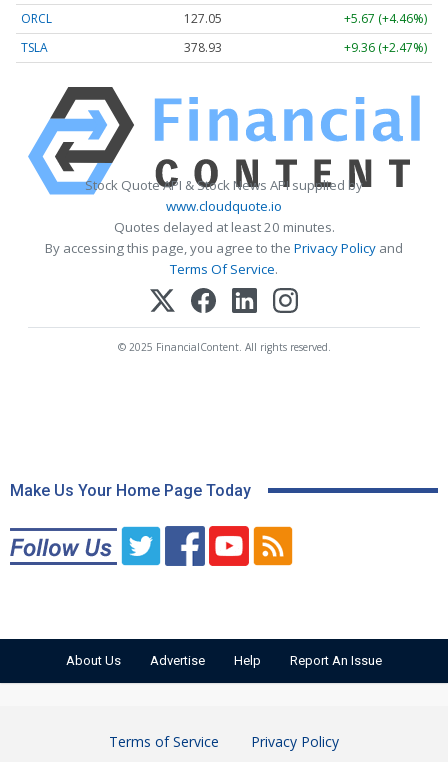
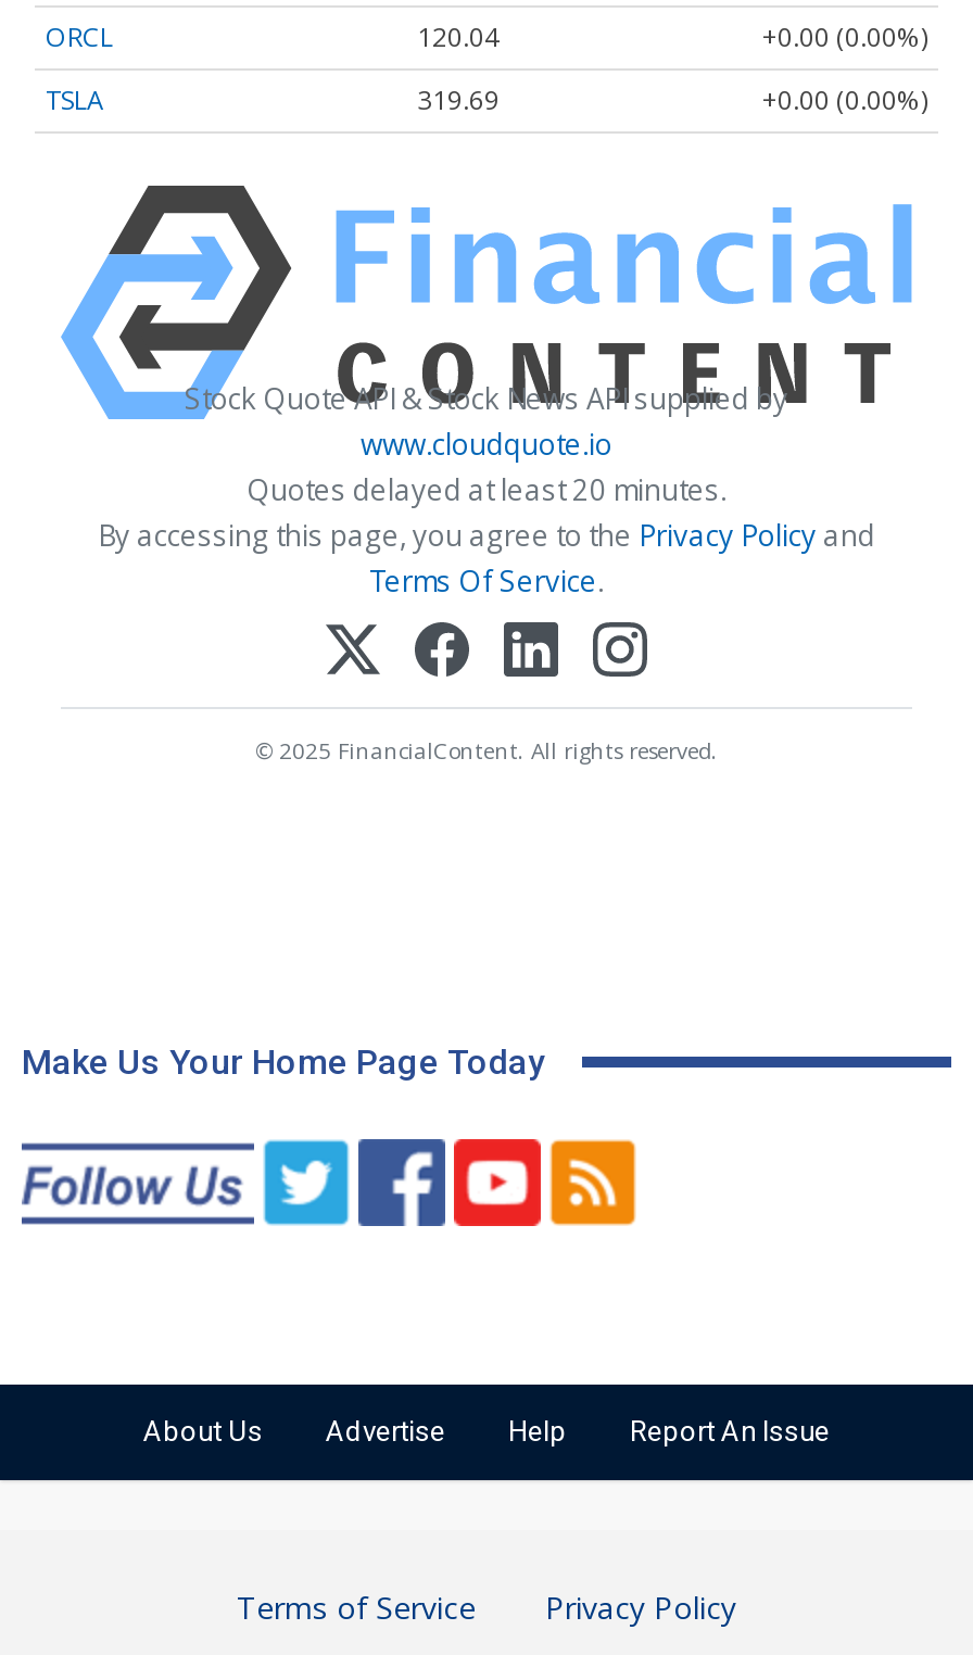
[184,9,222,26] 127.05 -> [417,17,500,54] 120.04
[344,9,427,26] +5.67 (+4.46%) -> [762,17,927,54] +0.00 (0.00%)
[184,38,222,55] 378.93 -> [417,80,500,117] 319.69
[344,38,427,55] +9.36 (+2.47%) -> [762,80,927,117] +0.00 (0.00%)

